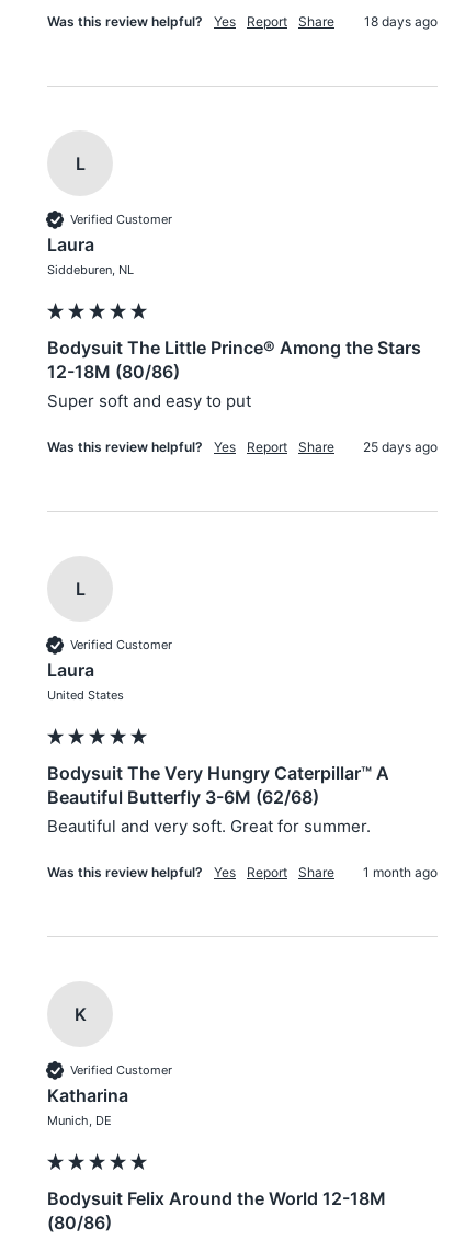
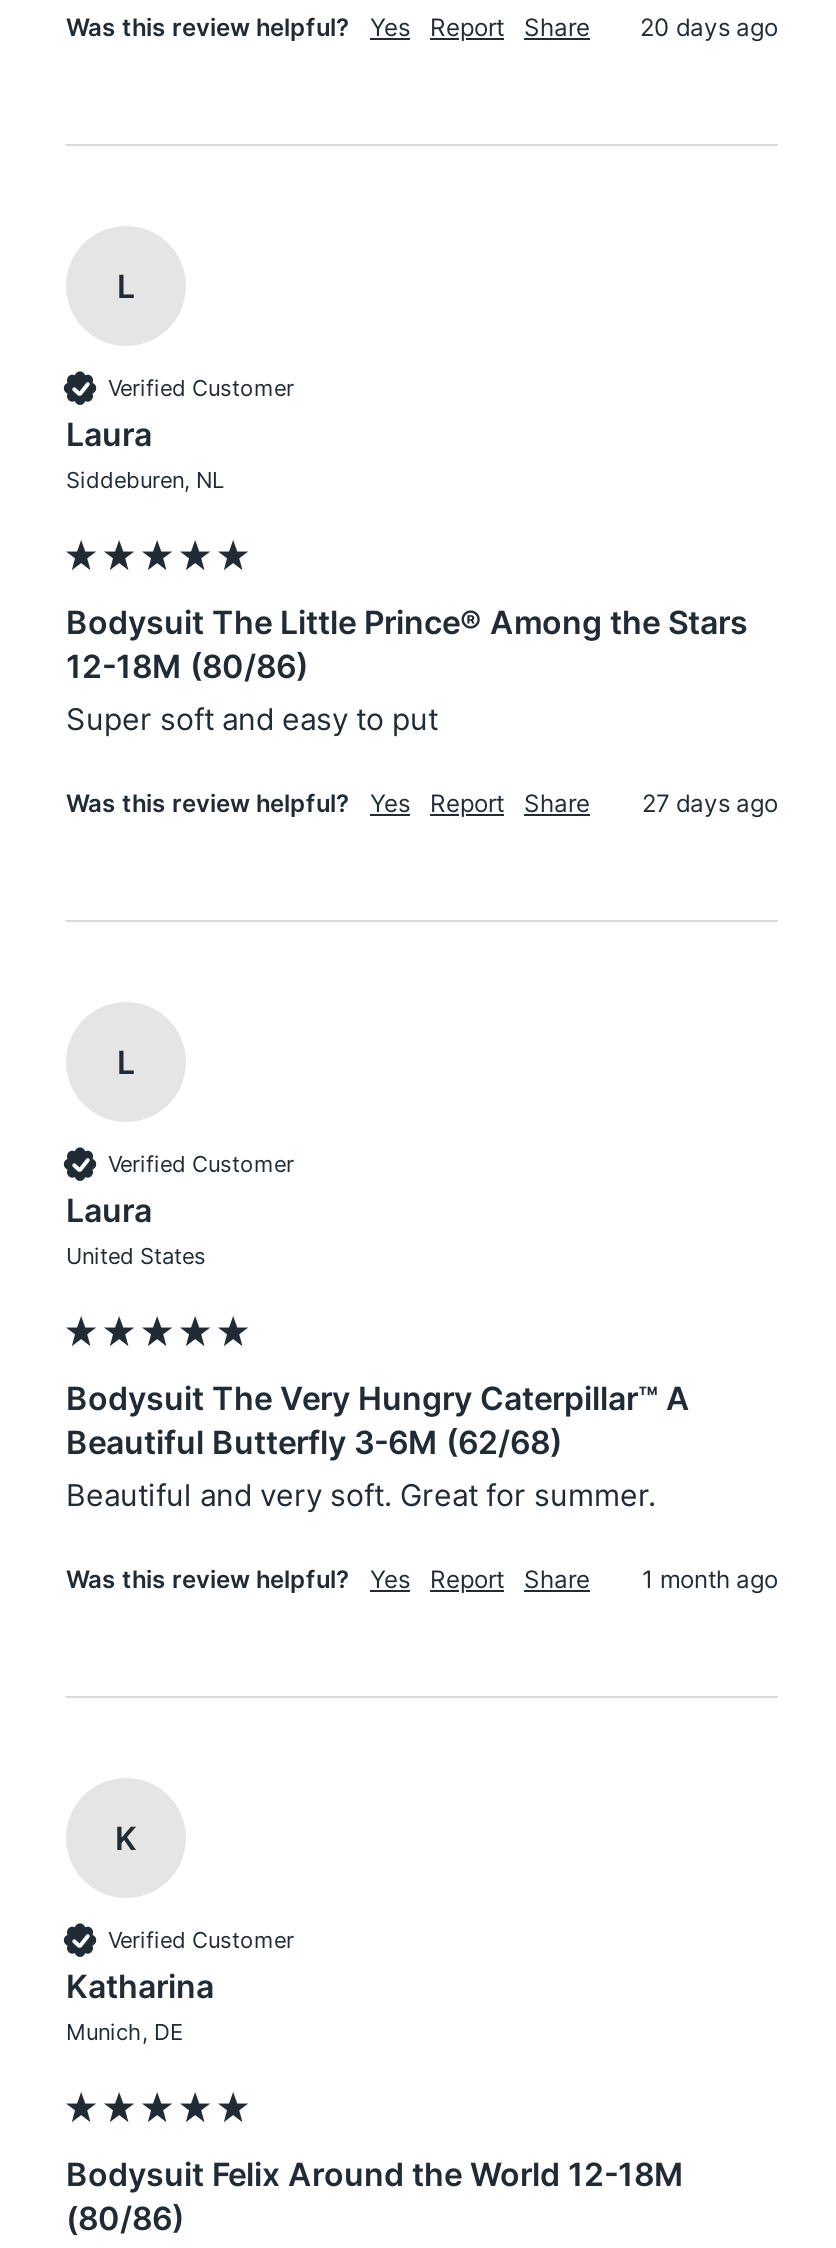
[47,14,438,30] Was this review helpful? Yes Report Share 18 days ago -> [66,13,778,43] Was this review helpful? Yes Report Share 20 days ago
[47,439,438,455] Was this review helpful? Yes Report Share 25 days ago -> [66,789,778,819] Was this review helpful? Yes Report Share 27 days ago

